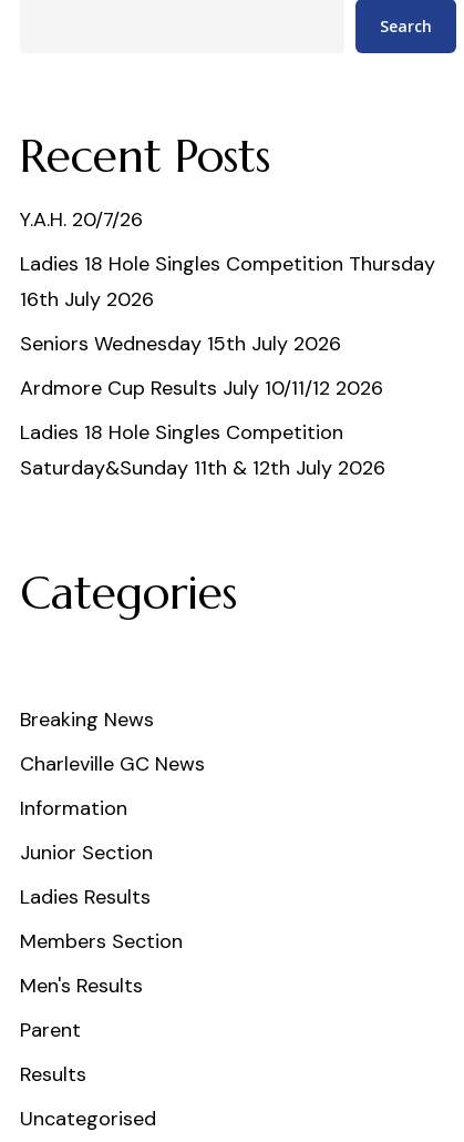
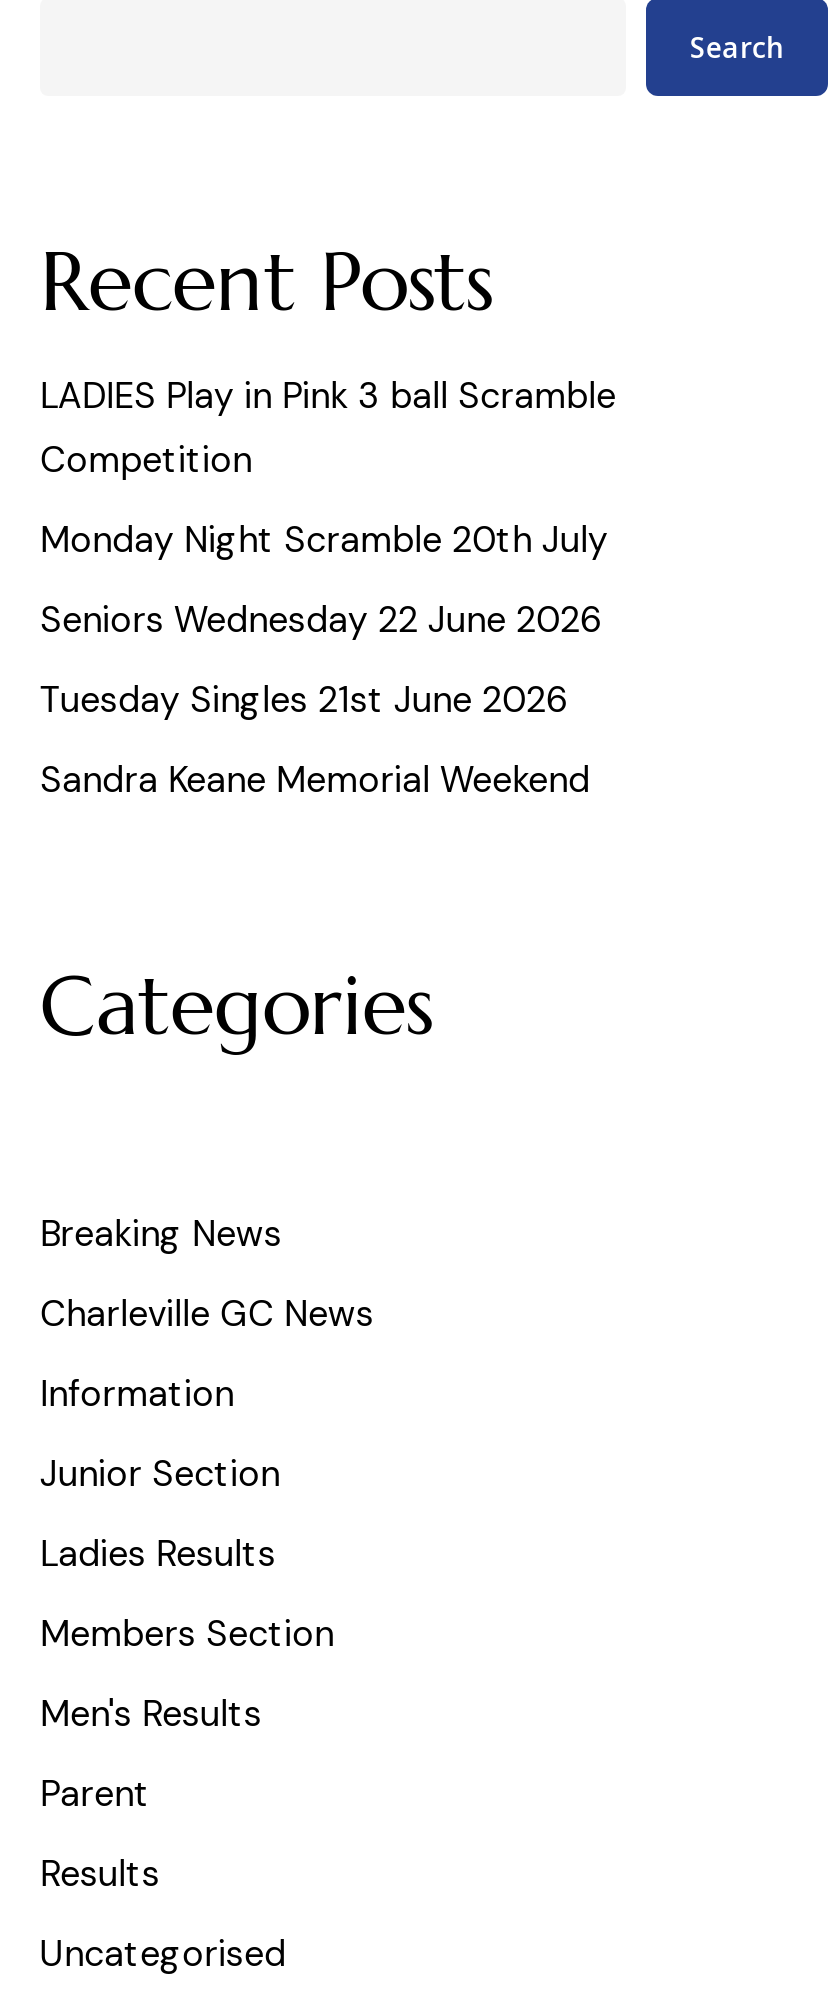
[20,206,143,233] Y.A.H. 20/7/26 -> [40,372,616,484] LADIES Play in Pink 3 ball Scramble | Competition
[20,250,435,312] Ladies 18 Hole Singles Competition Thursday | 16th July 2026 -> [40,516,608,564] Monday Night Scramble 20th July
[20,330,341,357] Seniors Wednesday 15th July 2026 -> [40,596,602,644] Seniors Wednesday 22 June 2026
[20,375,383,401] Ardmore Cup Results July 10/11/12 2026 -> [40,676,568,724] Tuesday Singles 21st June 2026
[20,419,385,481] Ladies 18 Hole Singles Competition | Saturday&Sunday 11th & 12th July 2026 -> [40,756,590,804] Sandra Keane Memorial Weekend

